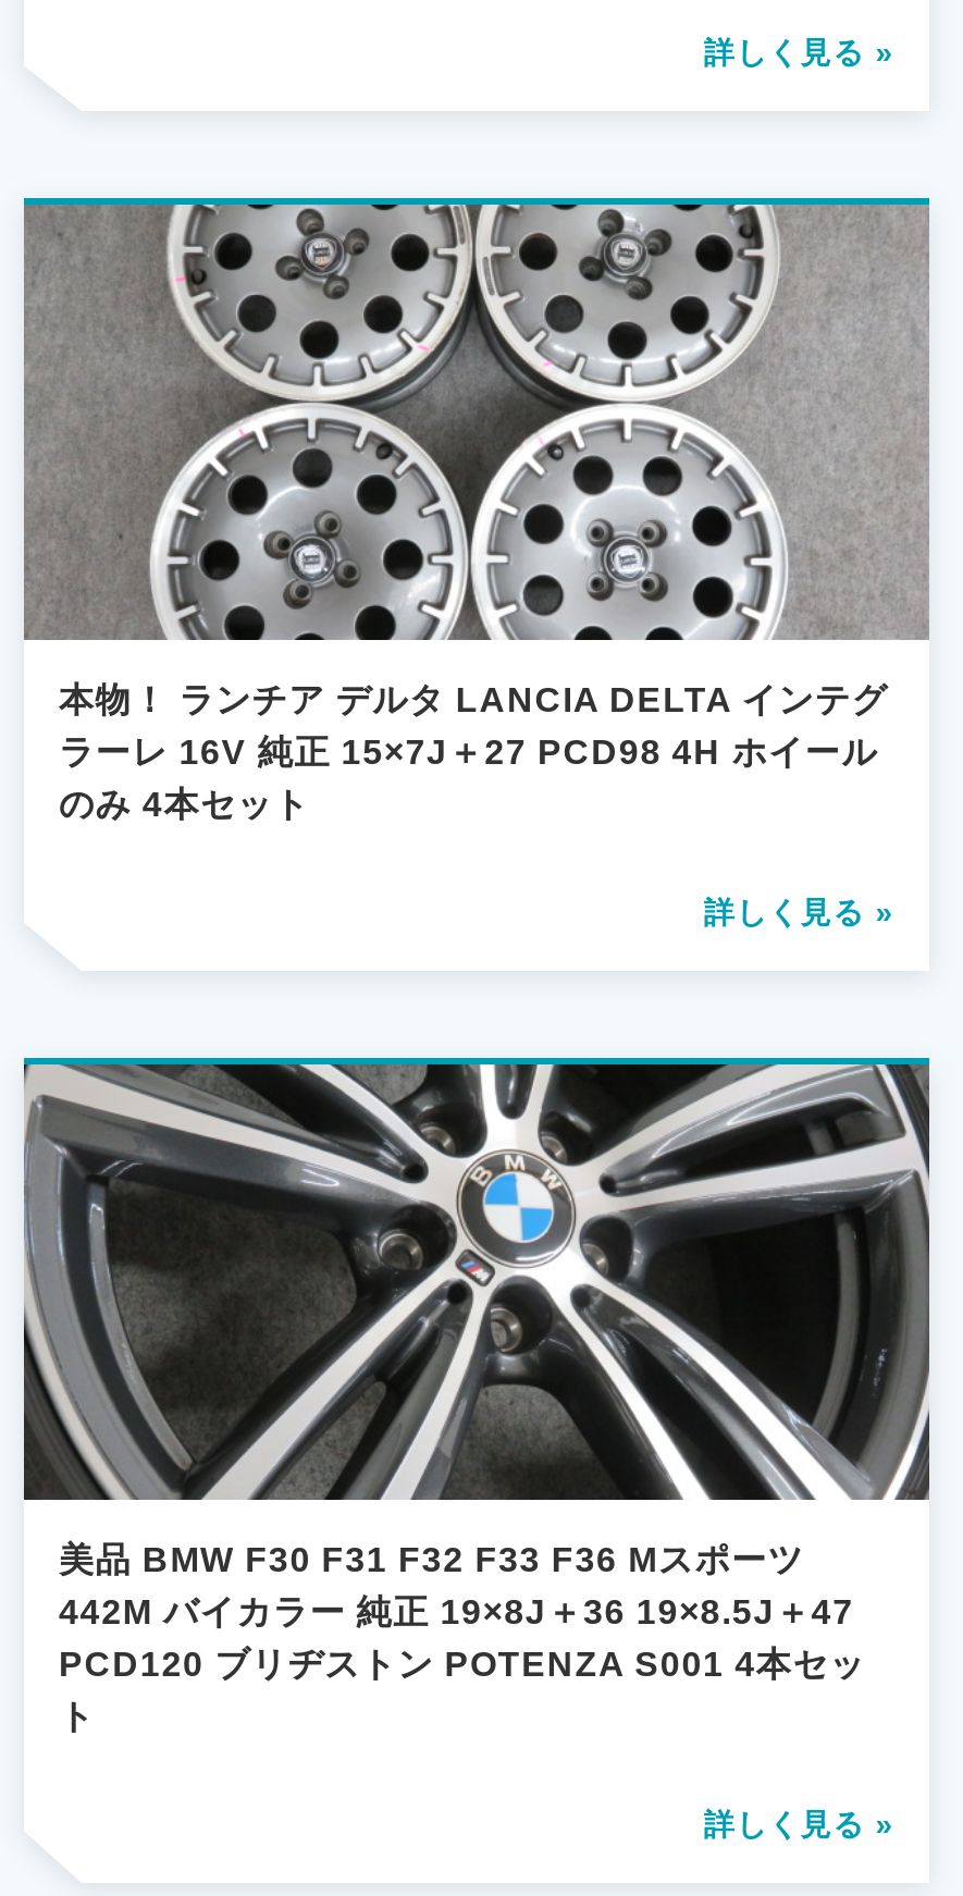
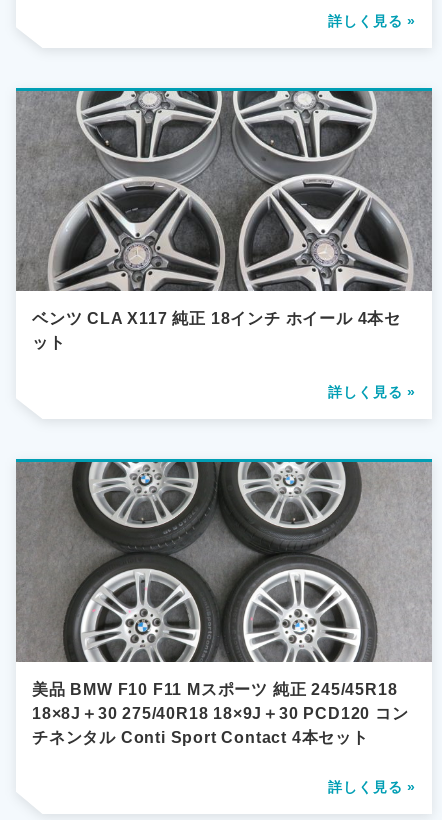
[59,202,925,823] [image] | 本物！ ランチア デルタ LANCIA DELTA インテグ | ラーレ 16V 純正 15×7J＋27 PCD98 4H ホイール | のみ 4本セット -> [32,90,431,351] [image] | ベンツ CLA X117 純正 18インチ ホイール 4本セ | ット
[24,1062,929,1735] [image] | 美品 BMW F30 F31 F32 F33 F36 Mスポーツ | 442M バイカラー 純正 19×8J＋36 19×8.5J＋47 | PCD120 ブリヂストン POTENZA S001 4本セッ | ト -> [16,461,431,746] [image] | 美品 BMW F10 F11 Mスポーツ 純正 245/45R18 | 18×8J＋30 275/40R18 18×9J＋30 PCD120 コン | チネンタル Conti Sport Contact 4本セット

